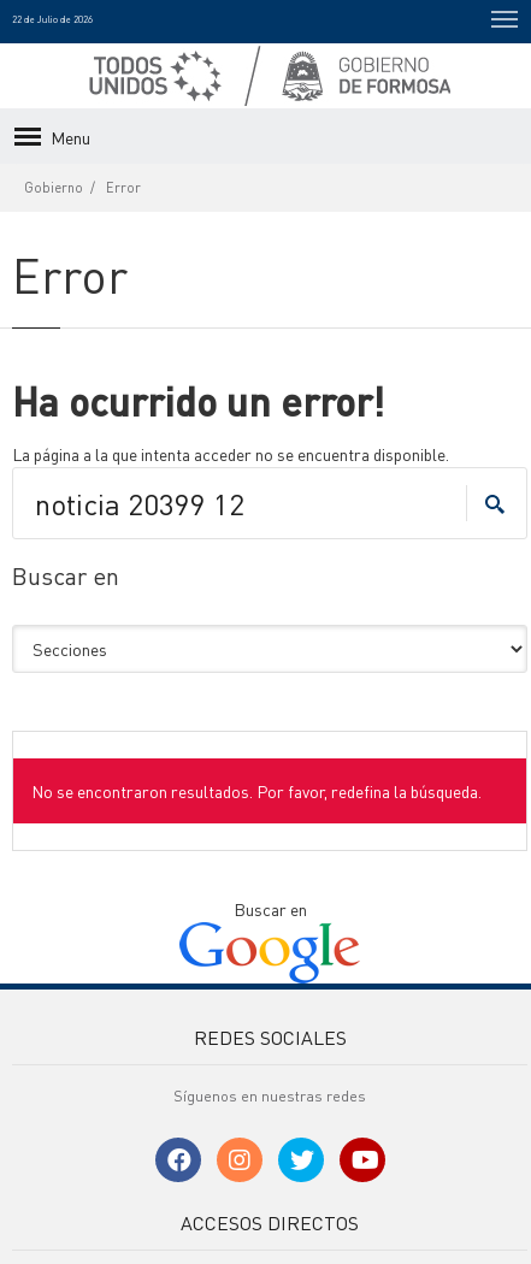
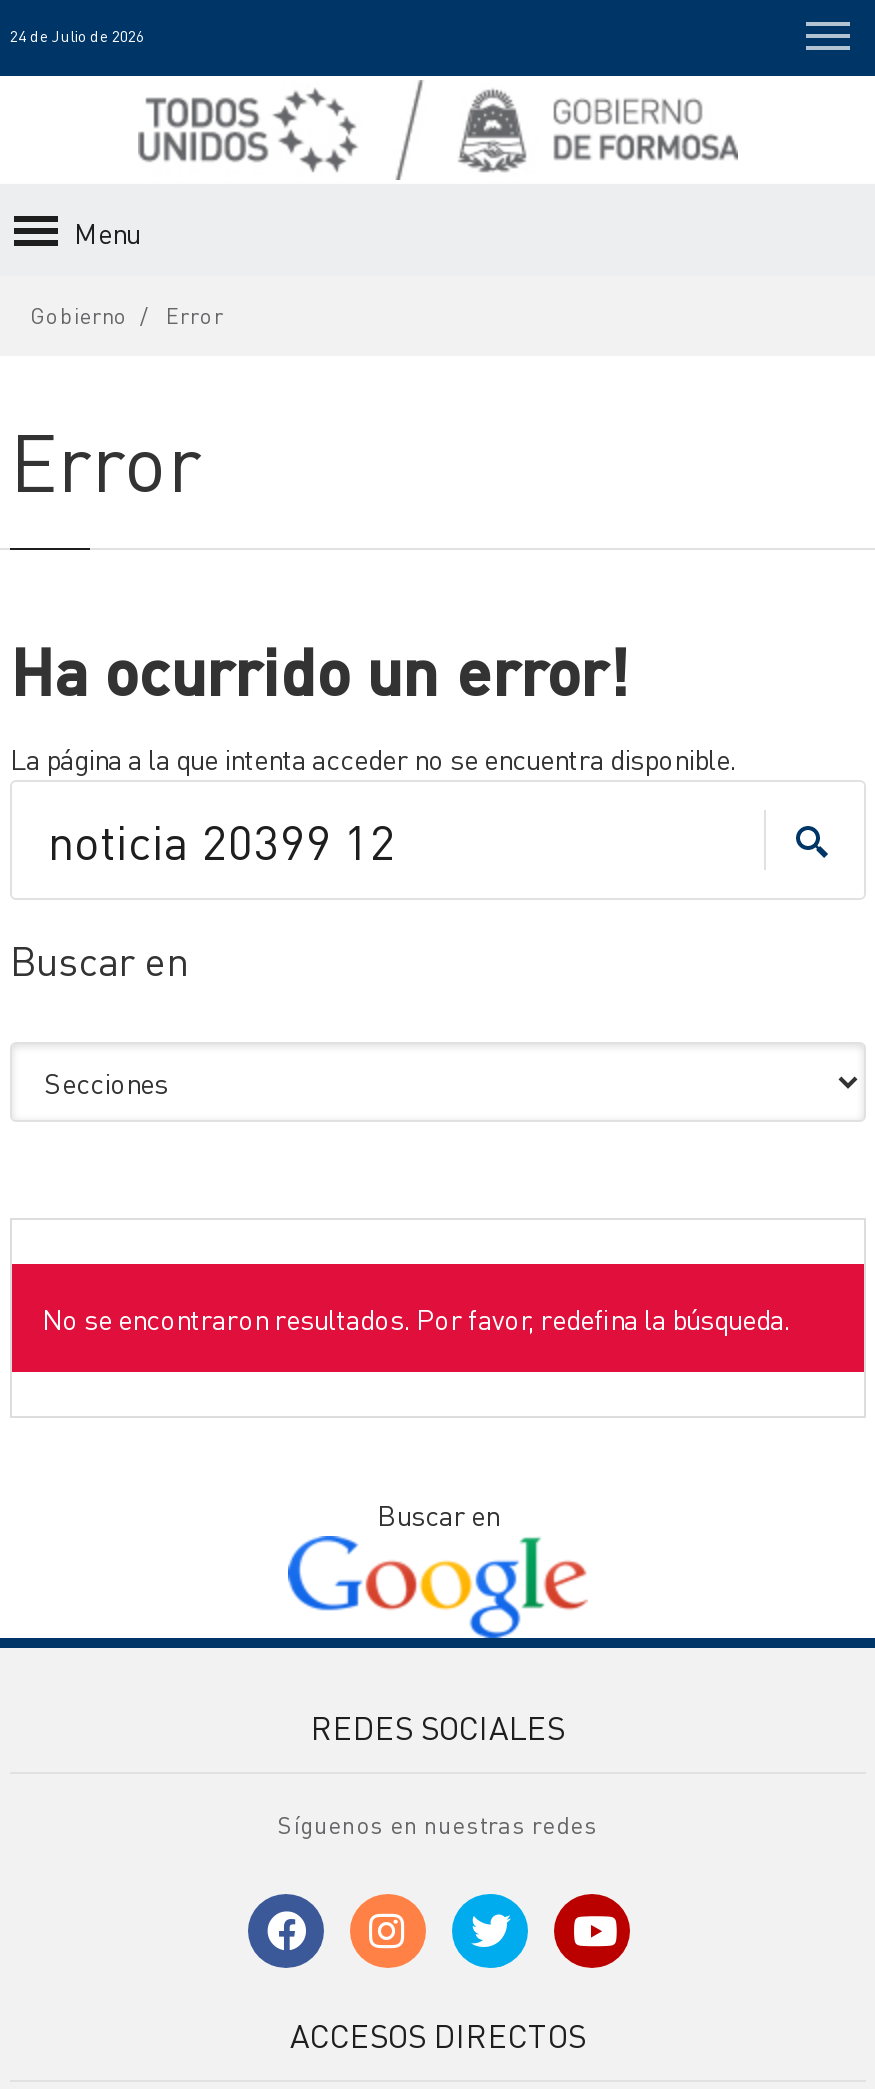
[12,13,93,25] 22 de Julio de 2026 -> [10,26,144,46] 24 de Julio de 2026

